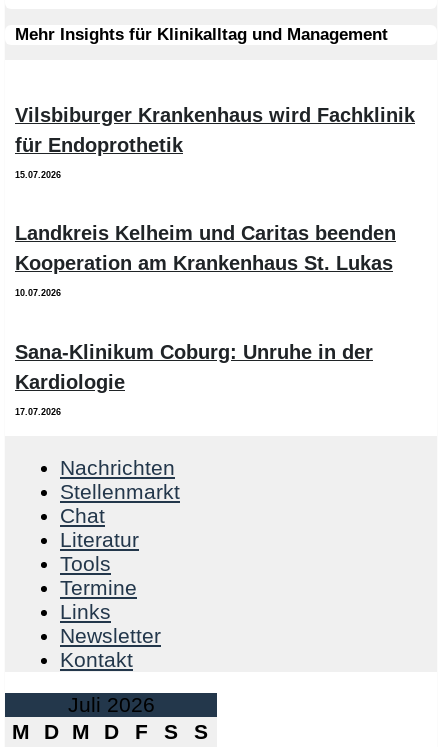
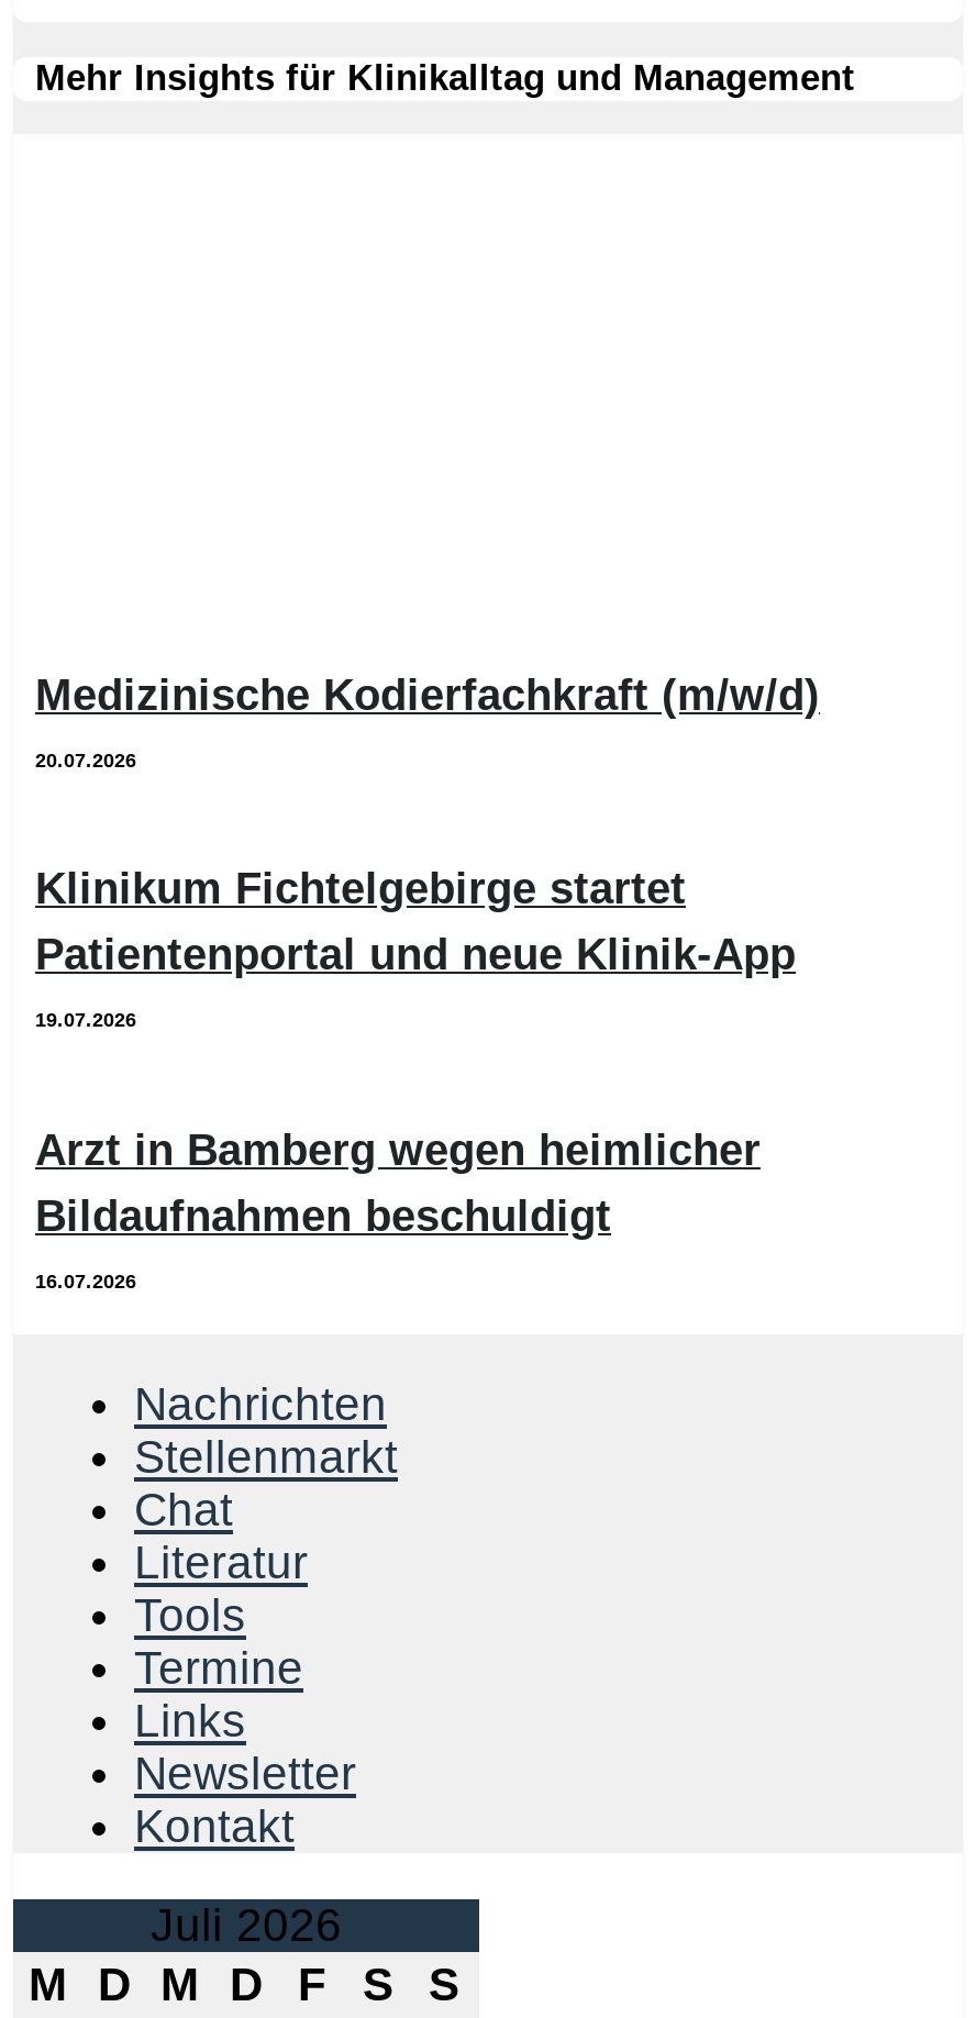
[15,104,415,156] Vilsbiburger Krankenhaus wird Fachklinik | für Endoprothetik -> [35,670,820,718] Medizinische Kodierfachkraft (m/w/d)
[15,170,61,180] 15.07.2026 -> [35,749,136,771] 20.07.2026
[15,222,396,274] Landkreis Kelheim und Caritas beenden | Kooperation am Krankenhaus St. Lukas -> [35,865,796,979] Klinikum Fichtelgebirge startet | Patientenportal und neue Klinik-App
[15,288,61,298] 10.07.2026 -> [35,1010,136,1032] 19.07.2026
[15,341,373,393] Sana-Klinikum Coburg: Unruhe in der | Kardiologie -> [35,1126,761,1240] Arzt in Bamberg wegen heimlicher | Bildaufnahmen beschuldigt
[15,407,61,417] 17.07.2026 -> [35,1271,136,1293] 16.07.2026

